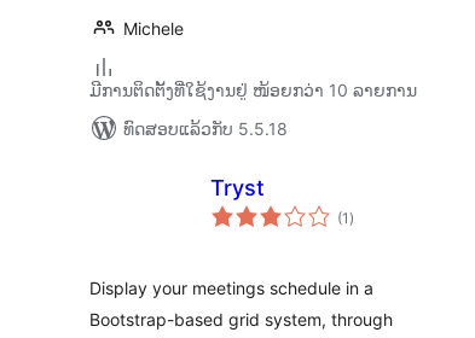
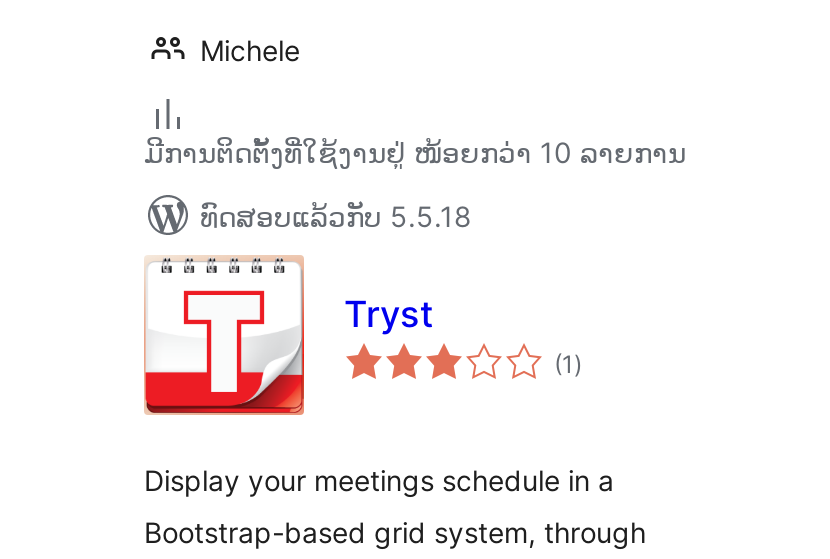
none -> [142,255,306,417] [image]

